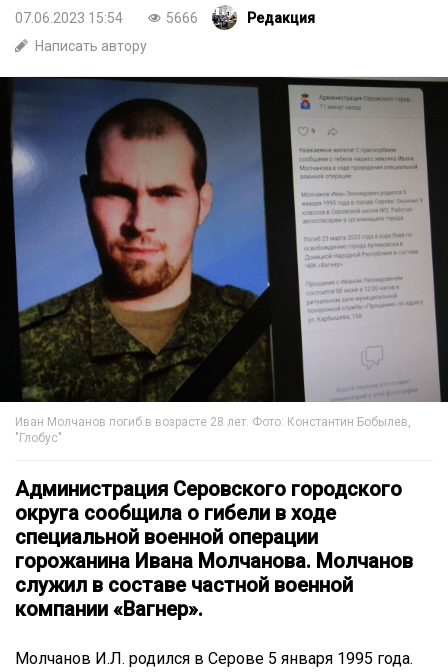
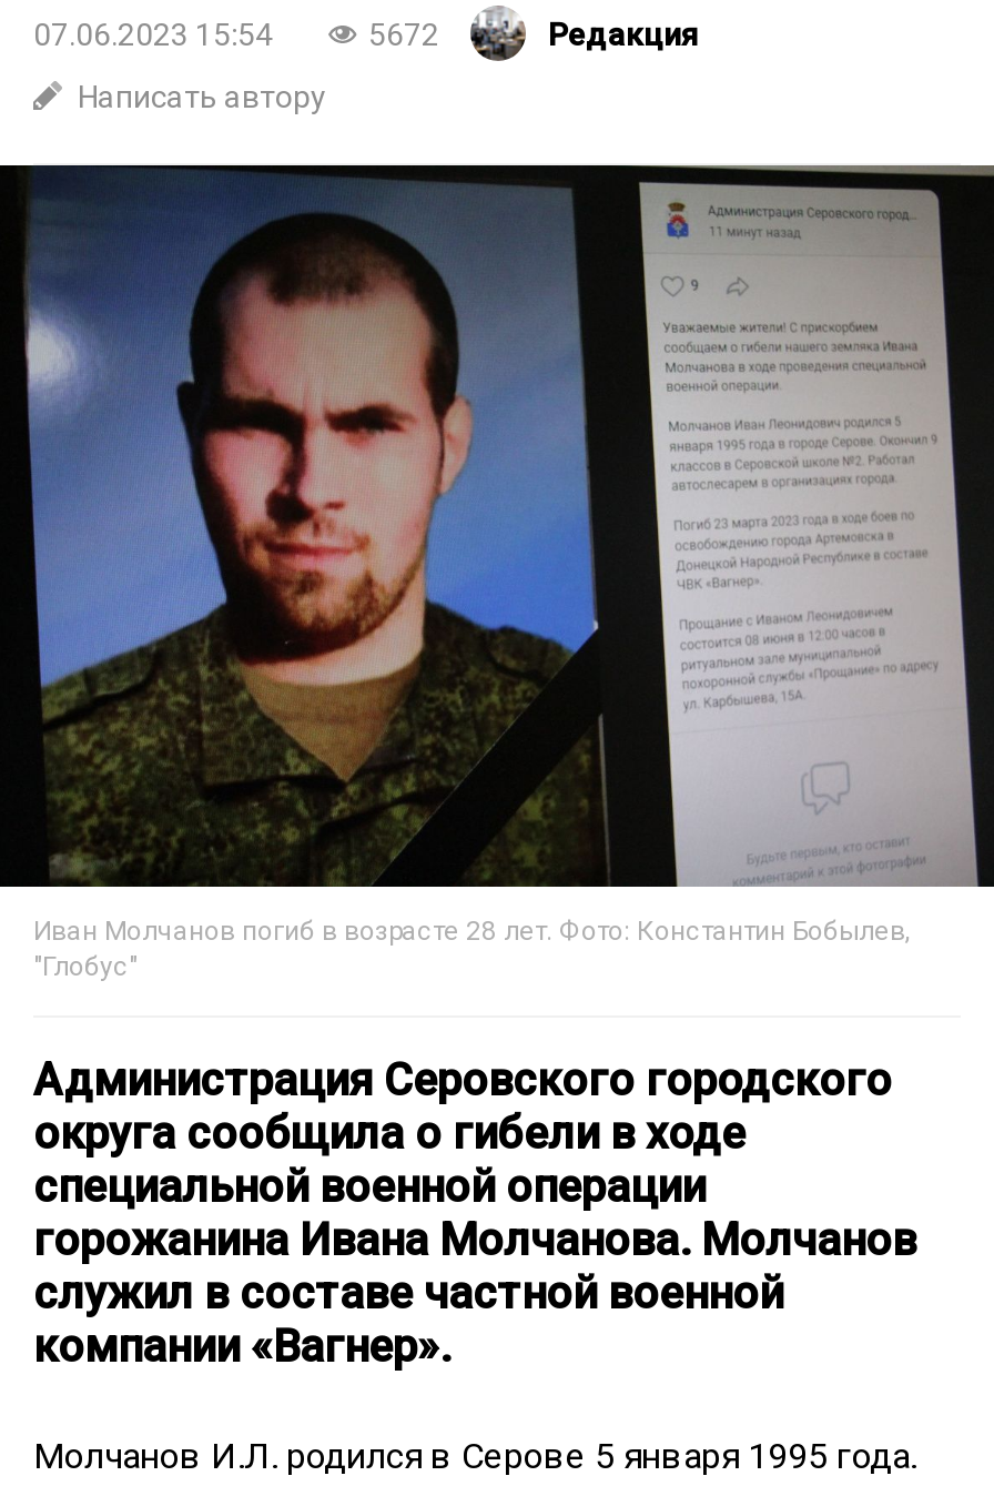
[166,10,198,26] 5666 -> [368,17,439,52] 5672

